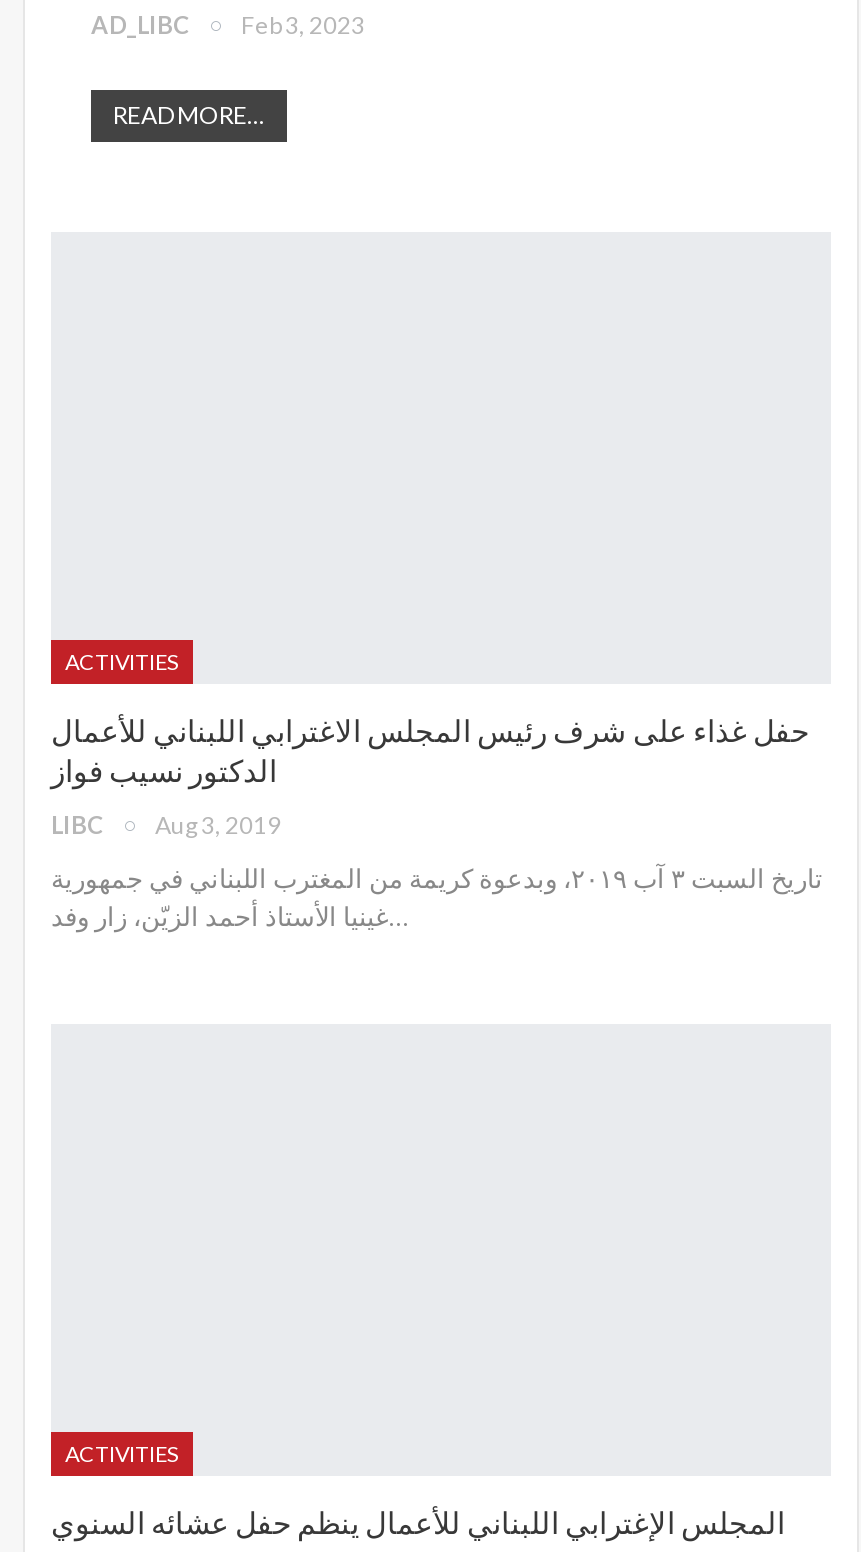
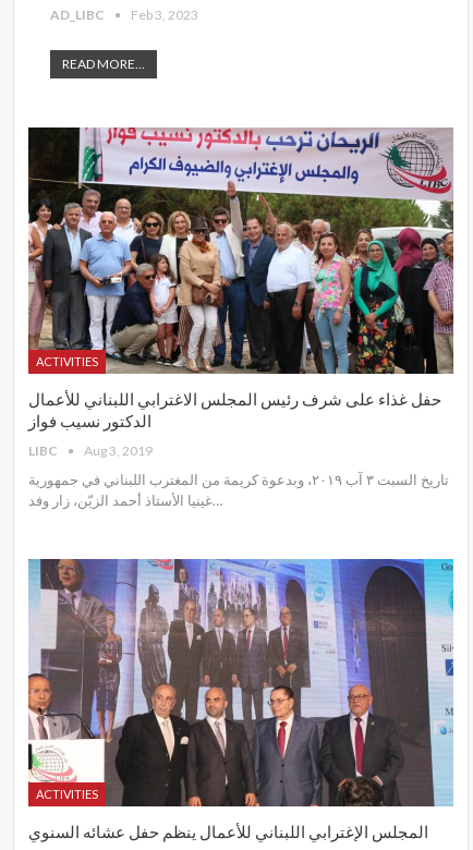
none -> [27,126,454,375] [image]
none -> [27,558,454,807] [image]

